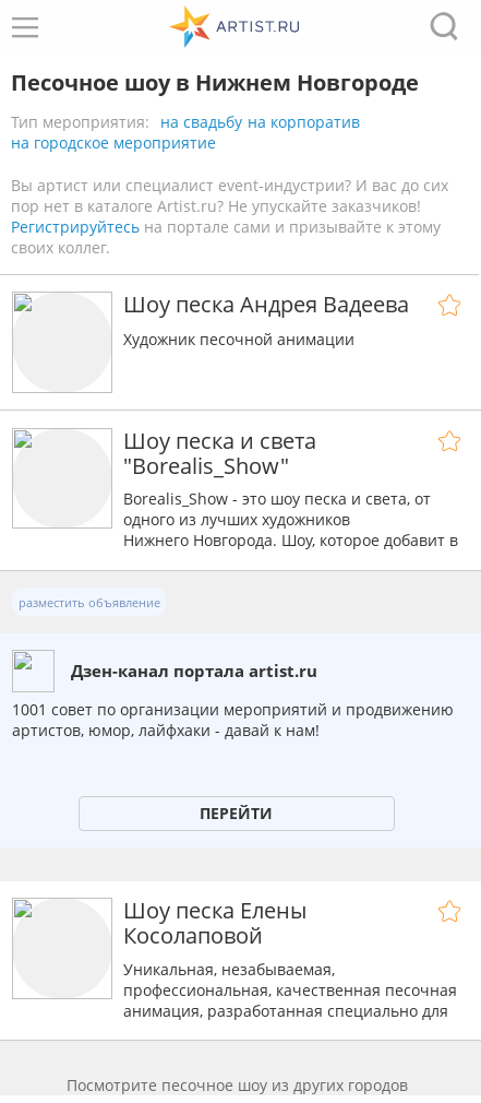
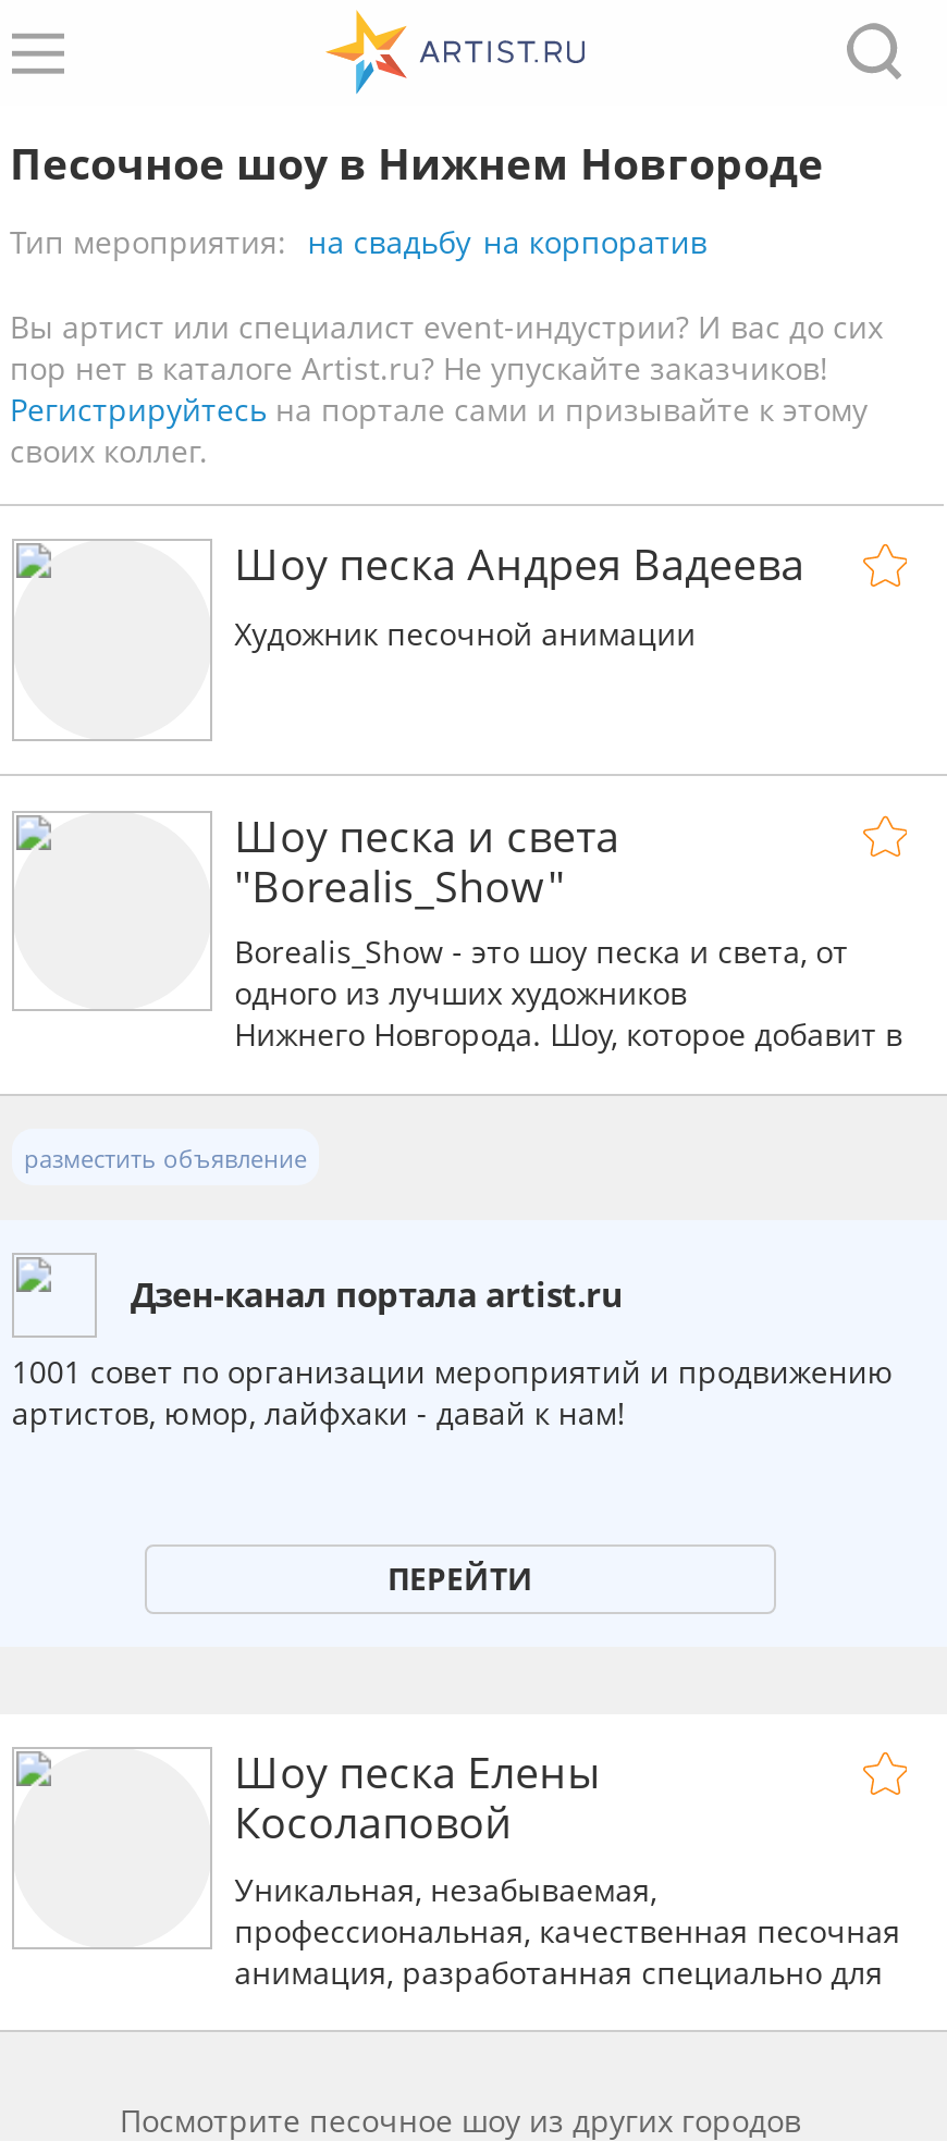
[11,133,216,153] на городское мероприятие -> none

